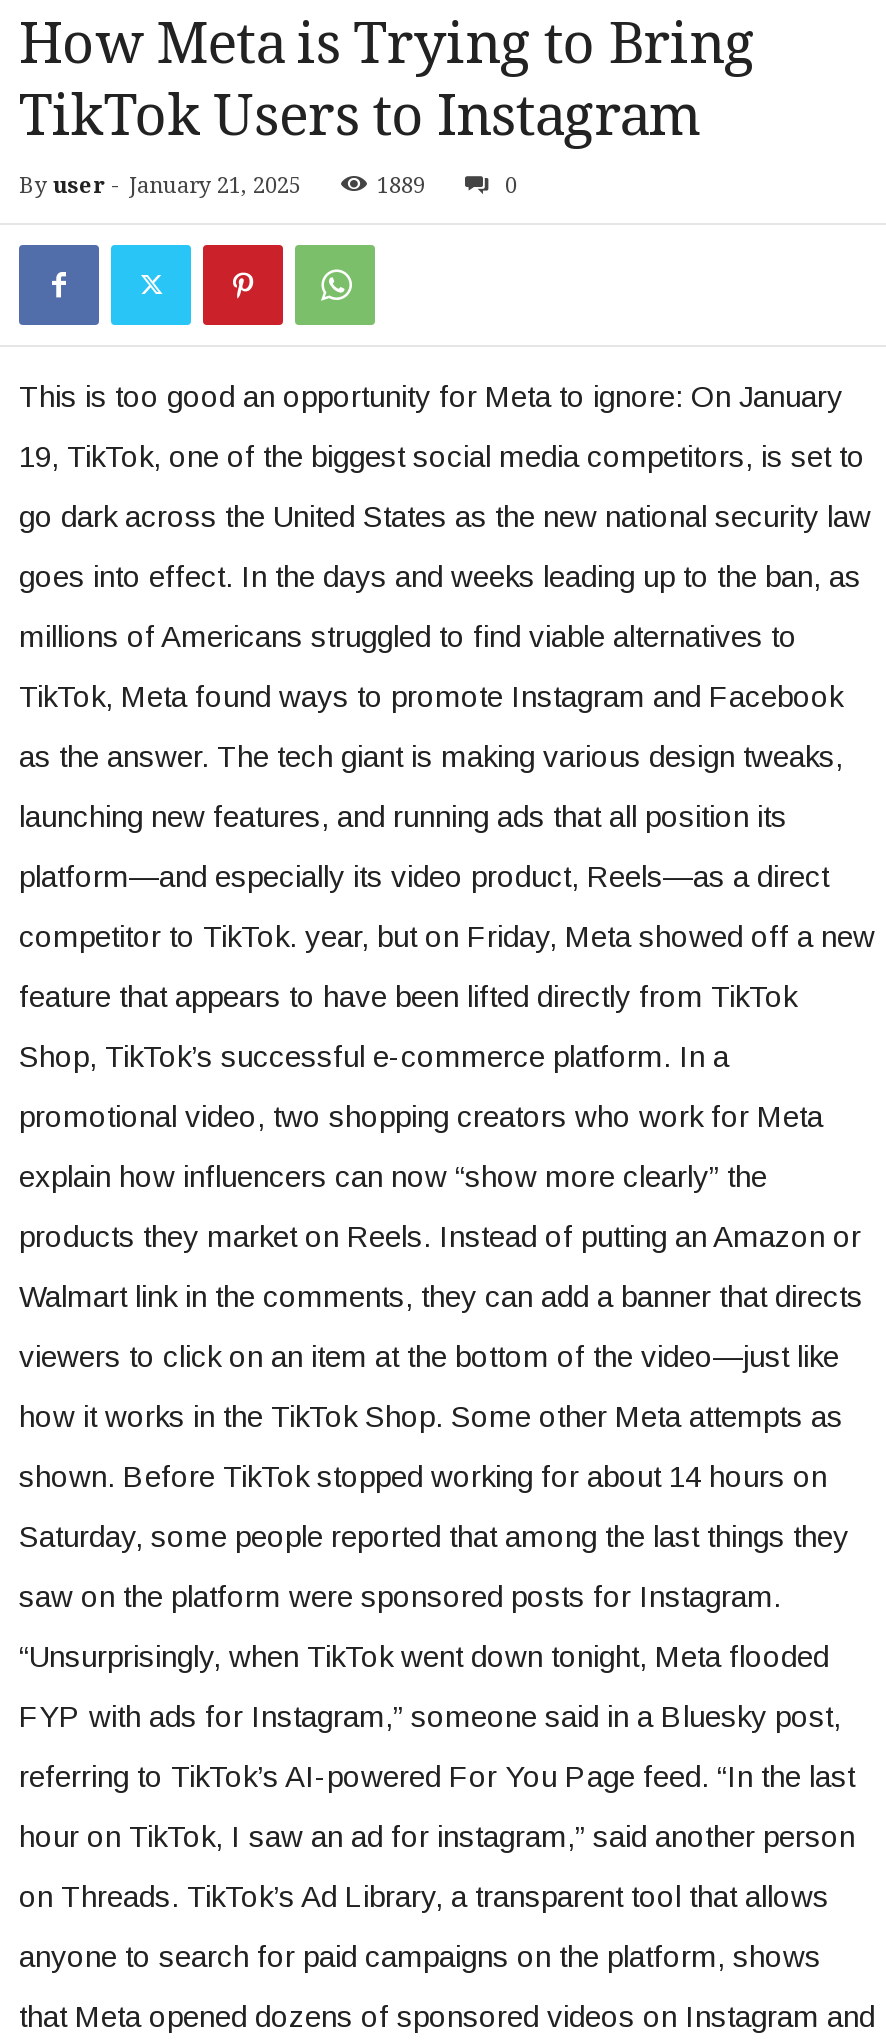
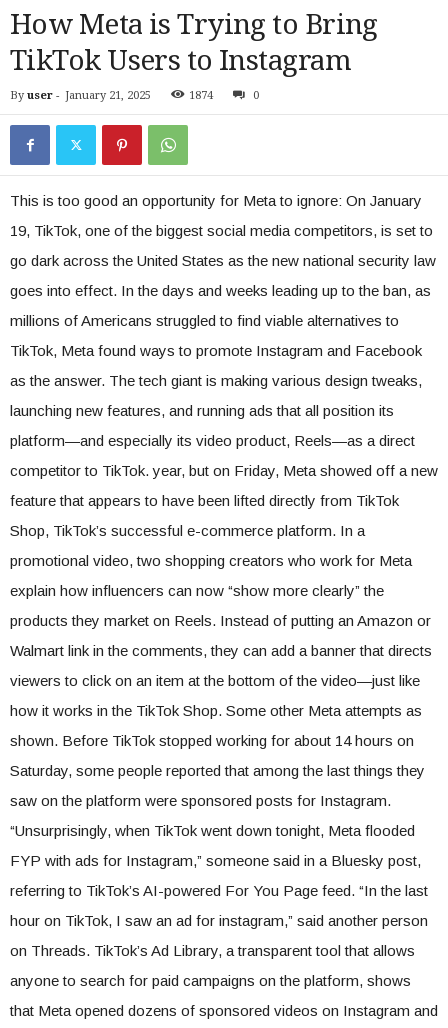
[377,173,425,199] 1889 -> [189,89,213,102] 1874

